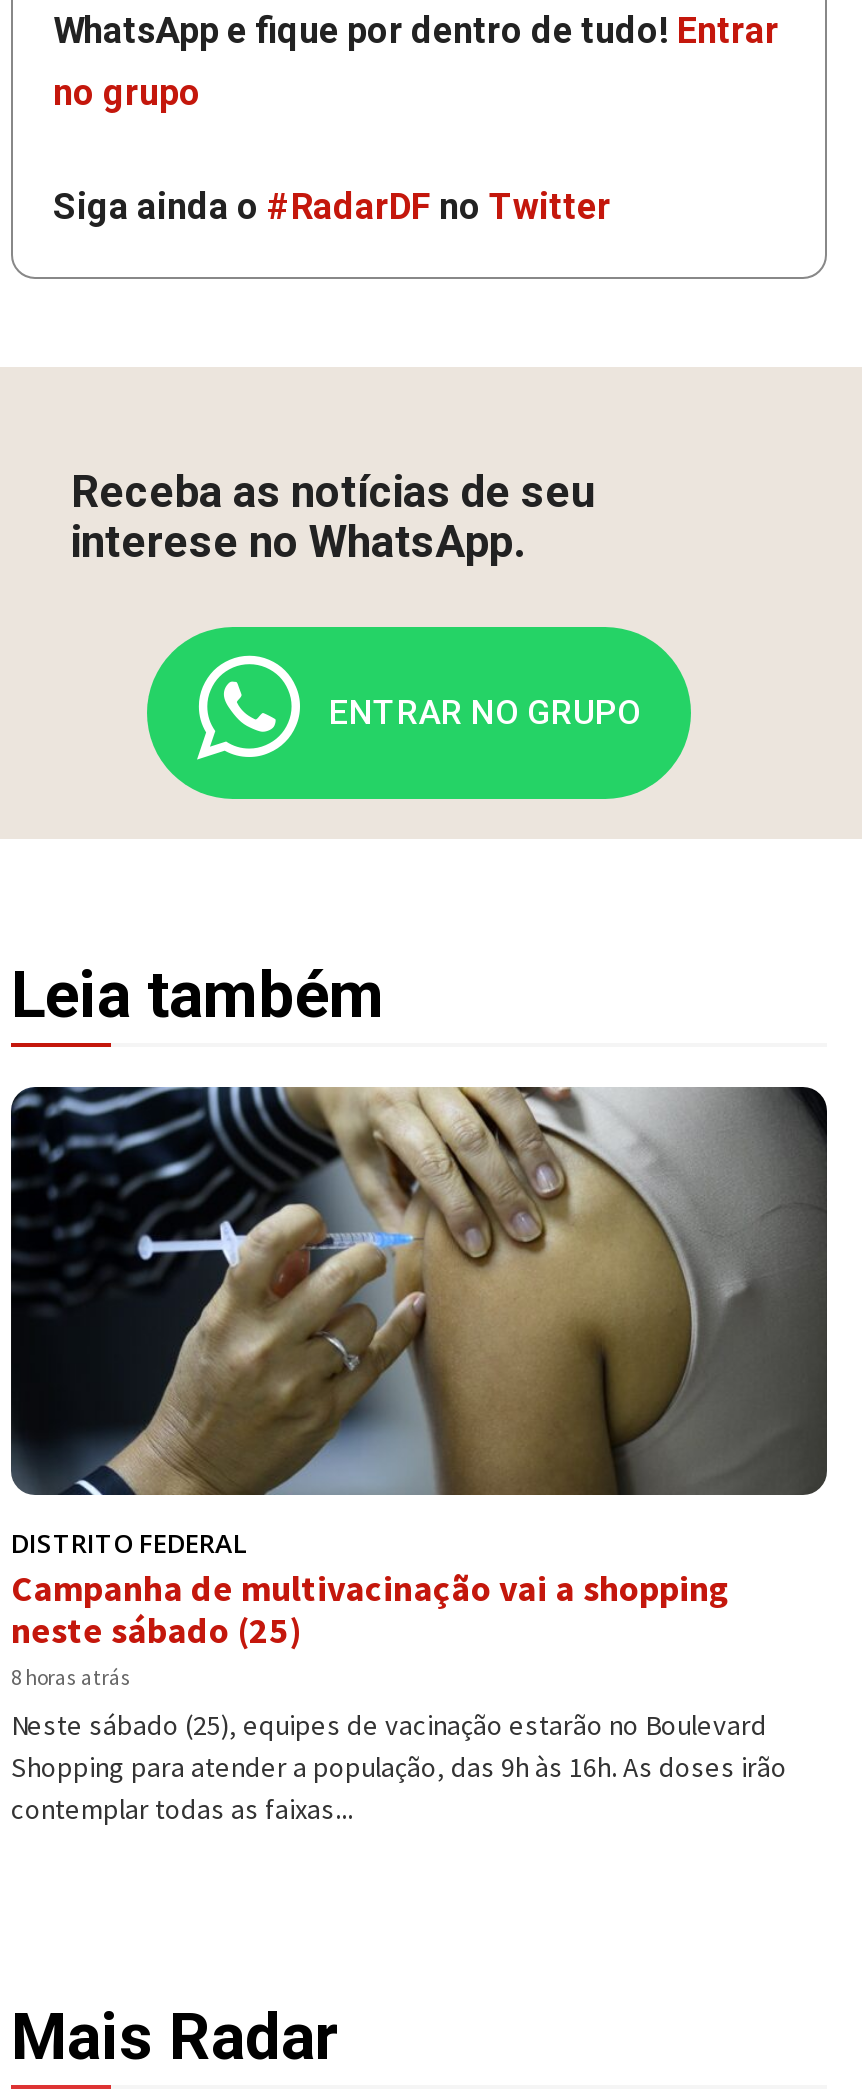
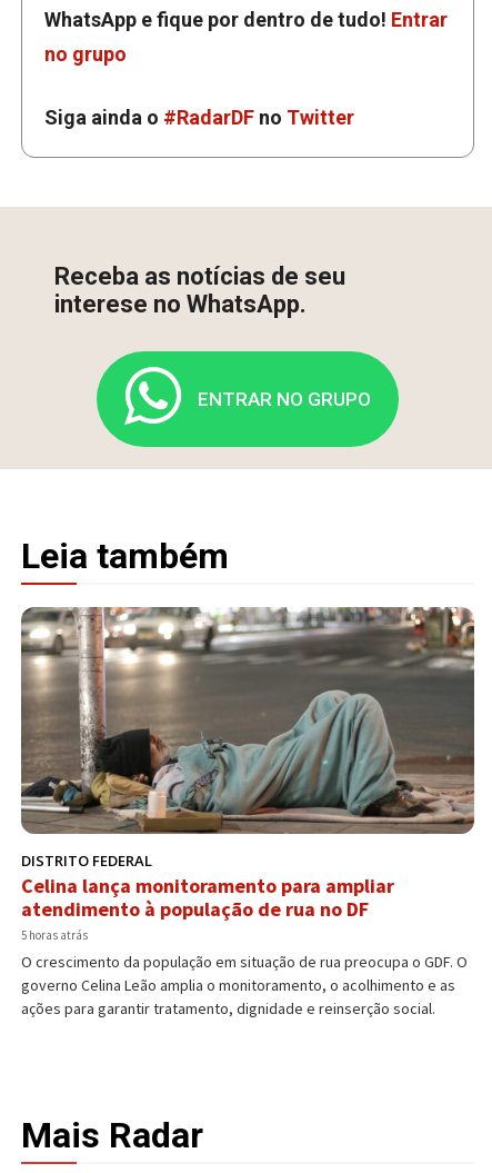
[9,1085,829,1827] [image] | Campanha de multivacinação vai a shopping | neste sábado (25) | 8 horas atrás | Neste sábado (25), equipes de vacinação estarão no Boulevard | Shopping para atender a população, das 9h às 16h. As doses irão | contemplar todas as faixas... -> [20,606,475,1019] [image] | Celina lança monitoramento para ampliar | atendimento à população de rua no DF | 5 horas atrás | O crescimento da população em situação de rua preocupa o GDF. O | governo Celina Leão amplia o monitoramento, o acolhimento e as | ações para garantir tratamento, dignidade e reinserção social.

